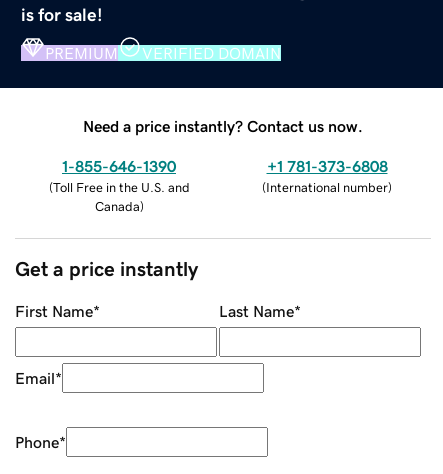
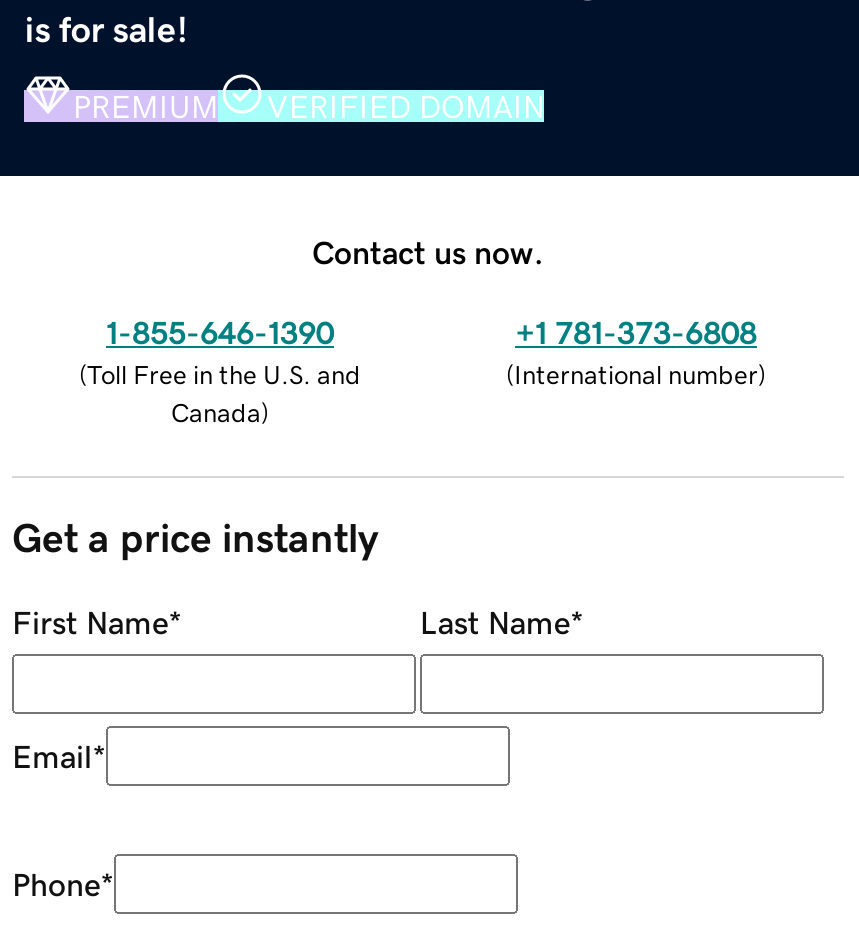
[83,118,363,134] Need a price instantly? Contact us now. -> [312,235,544,267] Contact us now.

